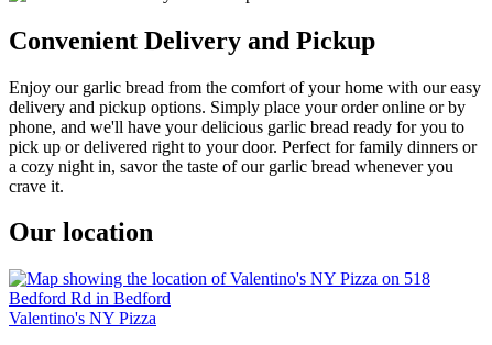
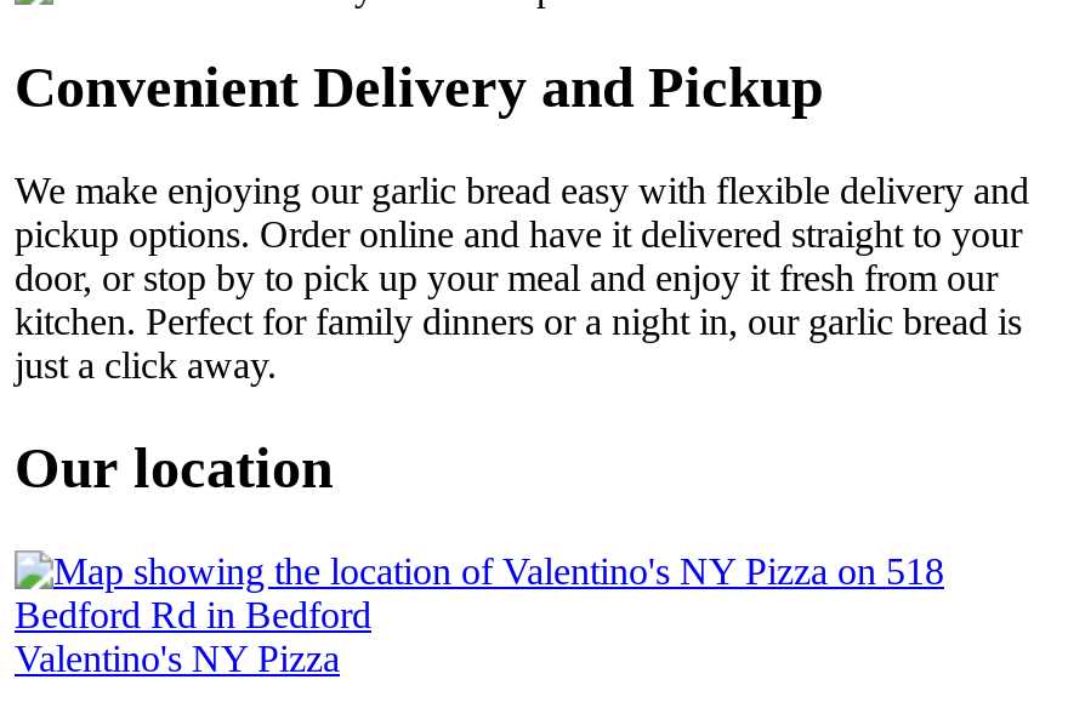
[9,77,481,195] Enjoy our garlic bread from the comfort of your home with our easy | delivery and pickup options. Simply place your order online or by | phone, and we'll have your delicious garlic bread ready for you to | pick up or delivered right to your door. Perfect for family dinners or | a cozy night in, savor the taste of our garlic bread whenever you | crave it. -> [15,171,1029,387] We make enjoying our garlic bread easy with flexible delivery and | pickup options. Order online and have it delivered straight to your | door, or stop by to pick up your meal and enjoy it fresh from our | kitchen. Perfect for family dinners or a night in, our garlic bread is | just a click away.

